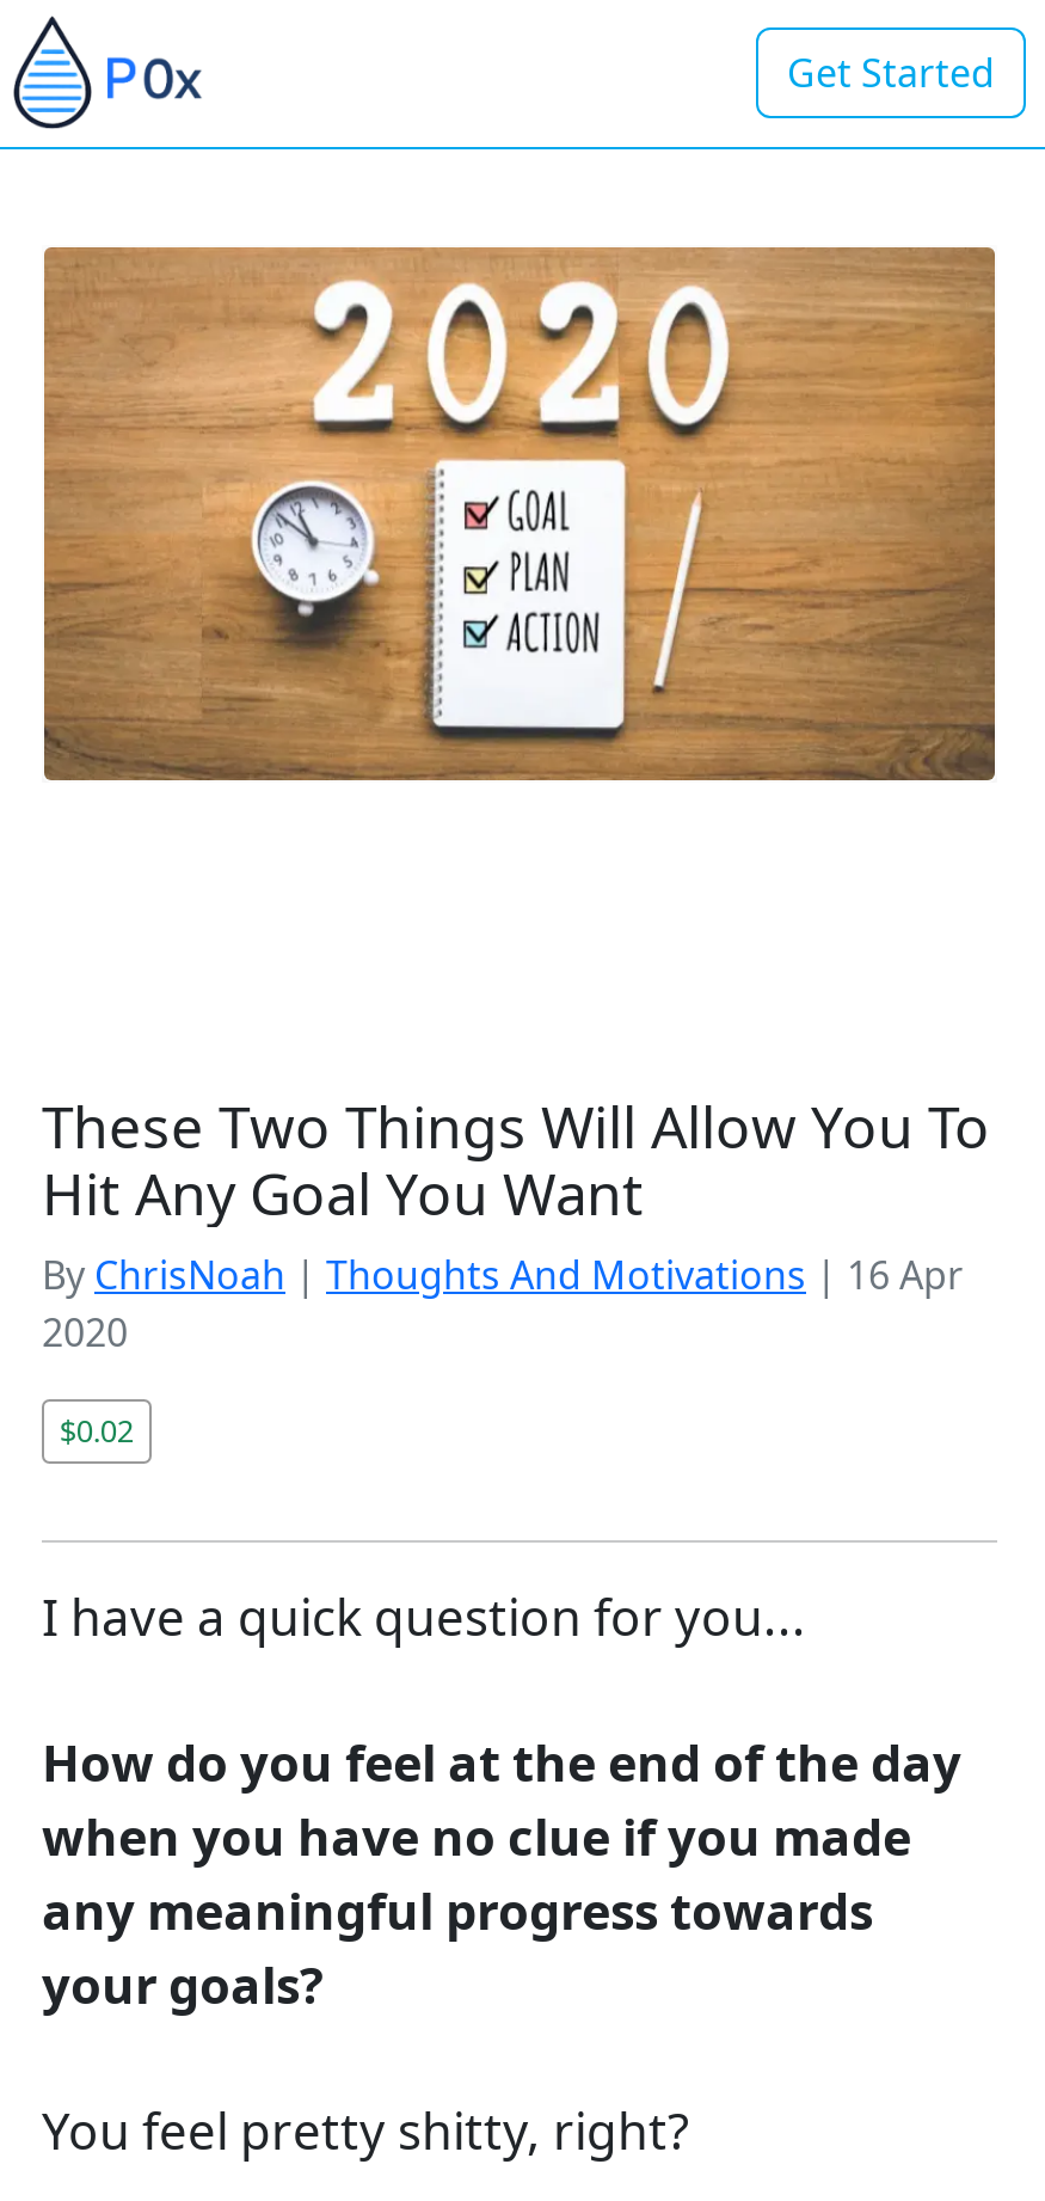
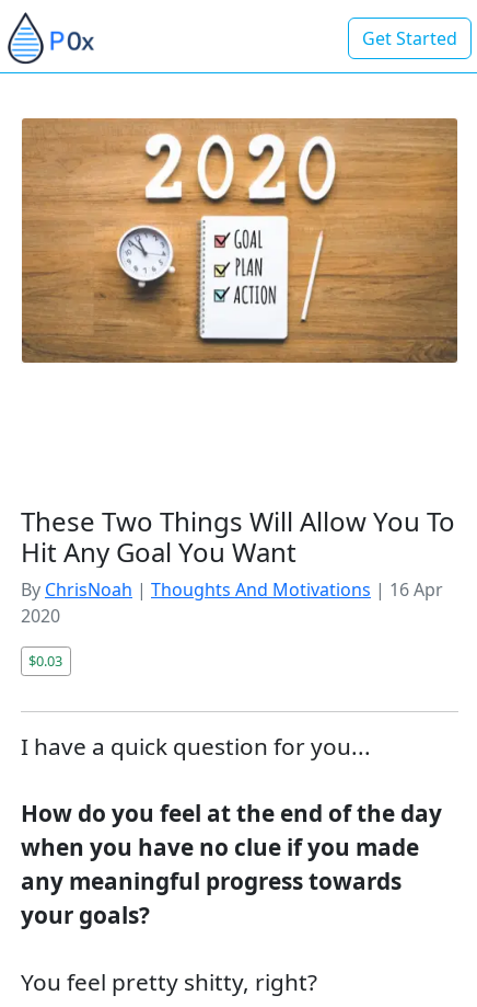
[59,1409,134,1452] $0.02 -> [29,651,63,670] $0.03

